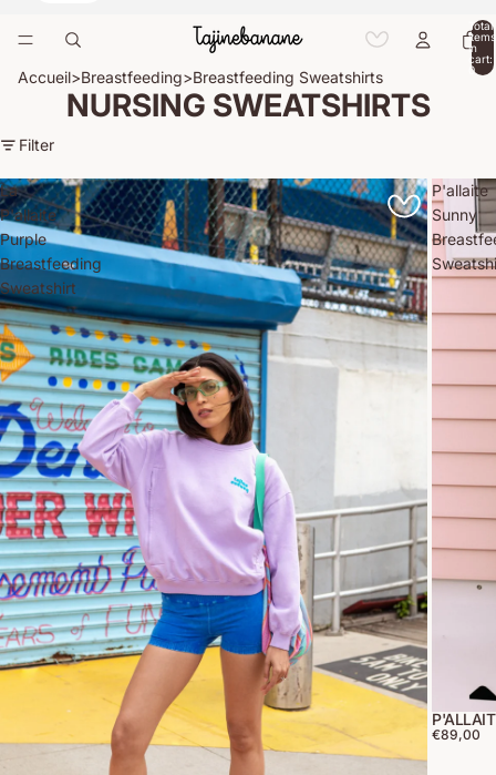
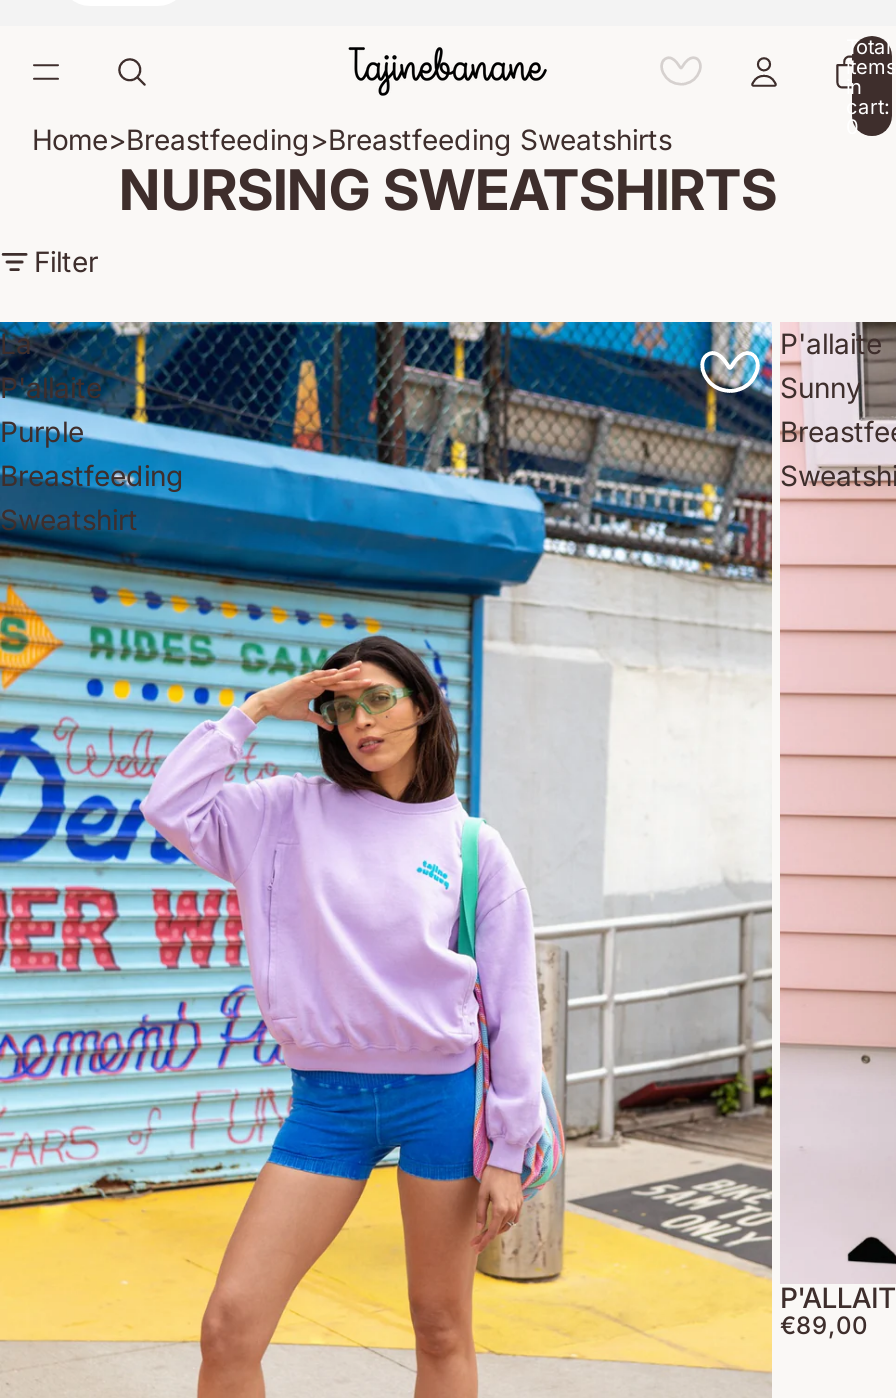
[18,67,383,86] Accueil>Breastfeeding >Breastfeeding Sweatshirts -> [32,121,672,155] Home>Breastfeeding >Breastfeeding Sweatshirts

